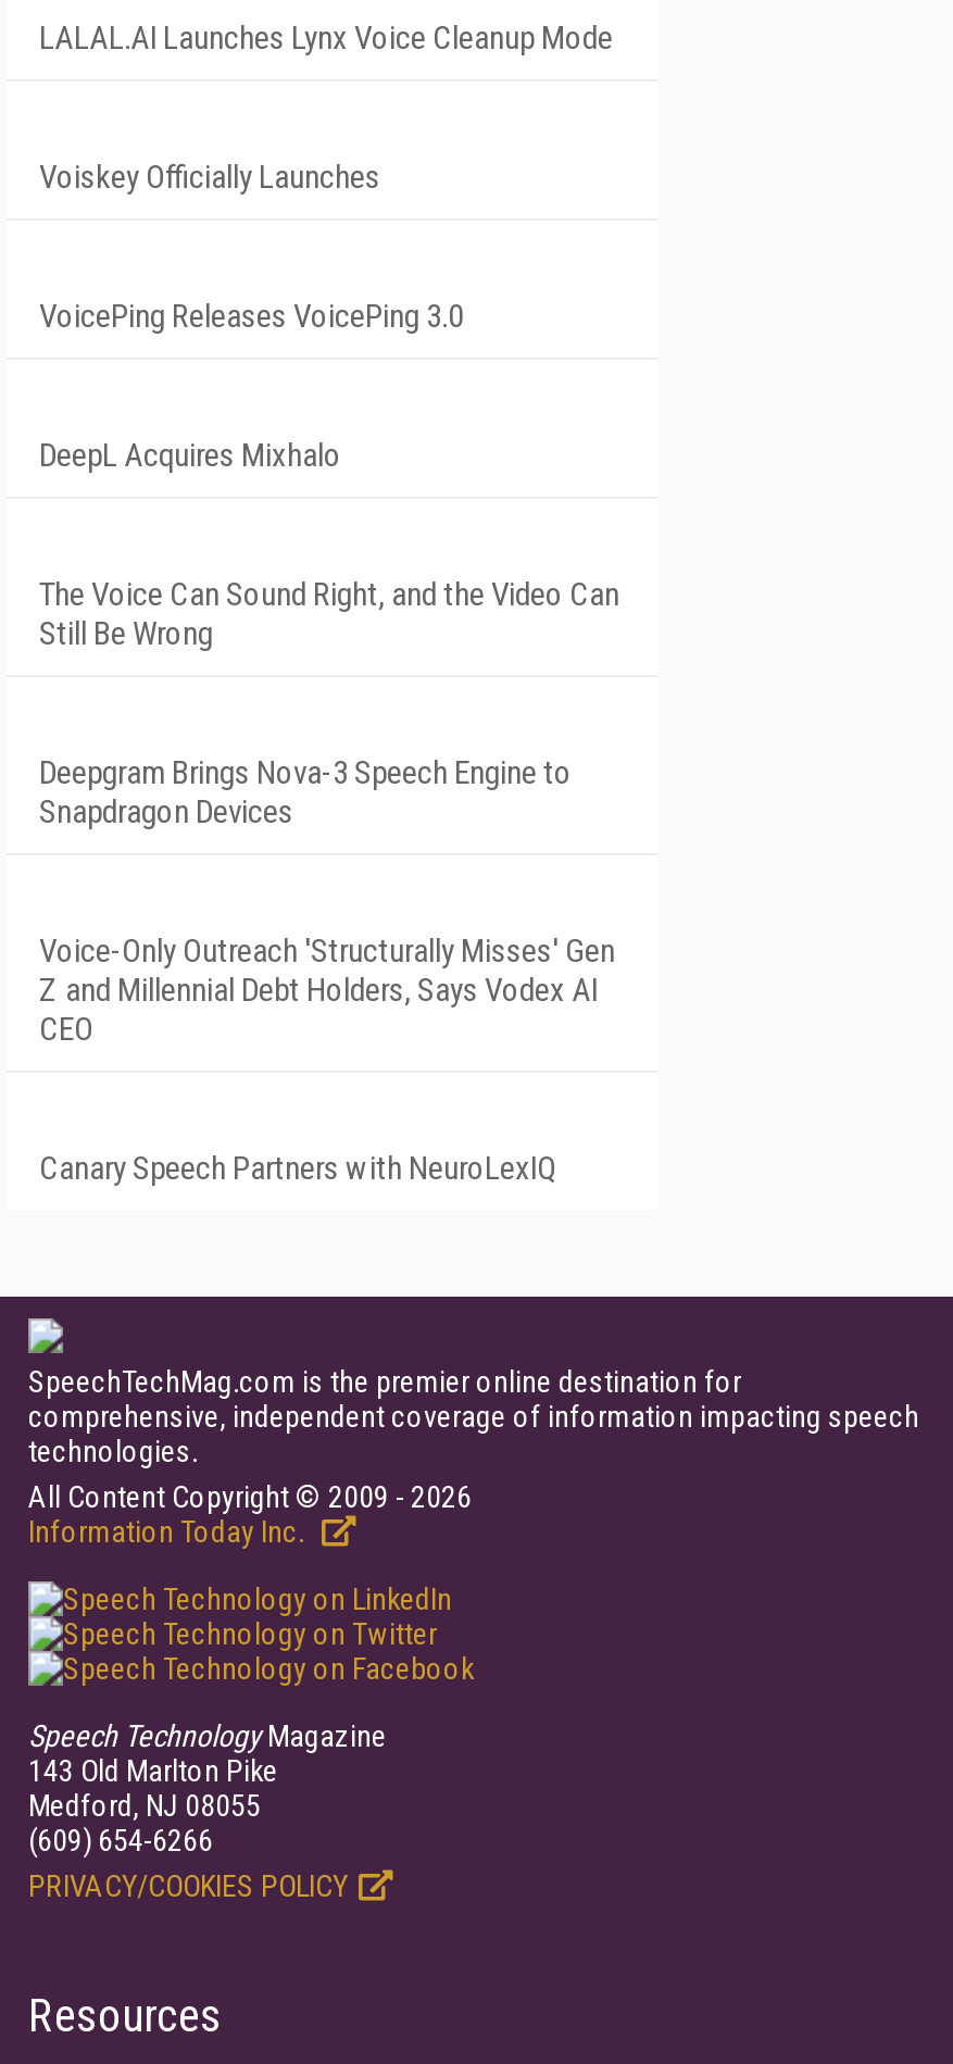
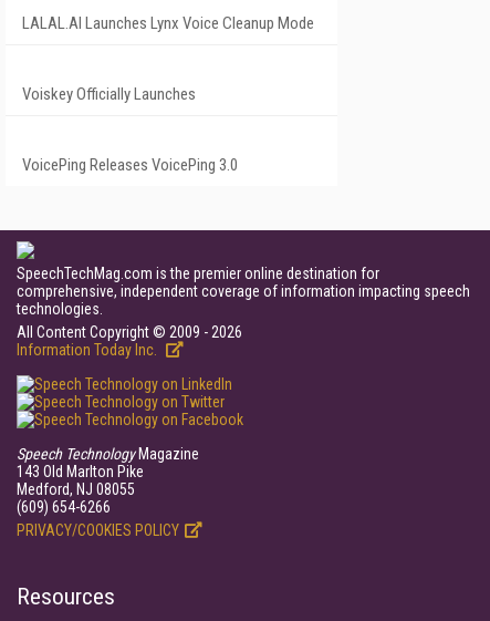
[39,436,341,475] DeepL Acquires Mixhalo -> none
[39,575,619,653] The Voice Can Sound Right, and the Video Can | Still Be Wrong -> none
[39,753,572,831] Deepgram Brings Nova-3 Speech Engine to | Snapdragon Devices -> none
[39,931,615,1049] Voice-Only Outreach 'Structurally Misses' Gen | Z and Millennial Debt Holders, Says Vodex AI | CEO -> none
[39,1149,556,1188] Canary Speech Partners with NeuroLexIQ -> none

